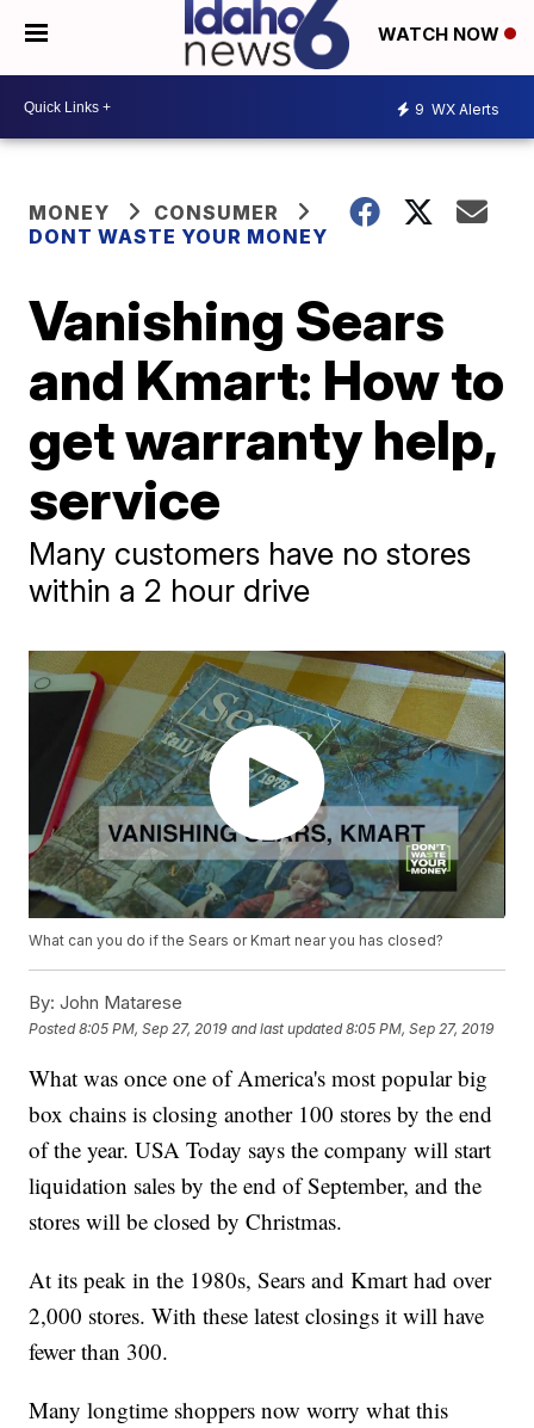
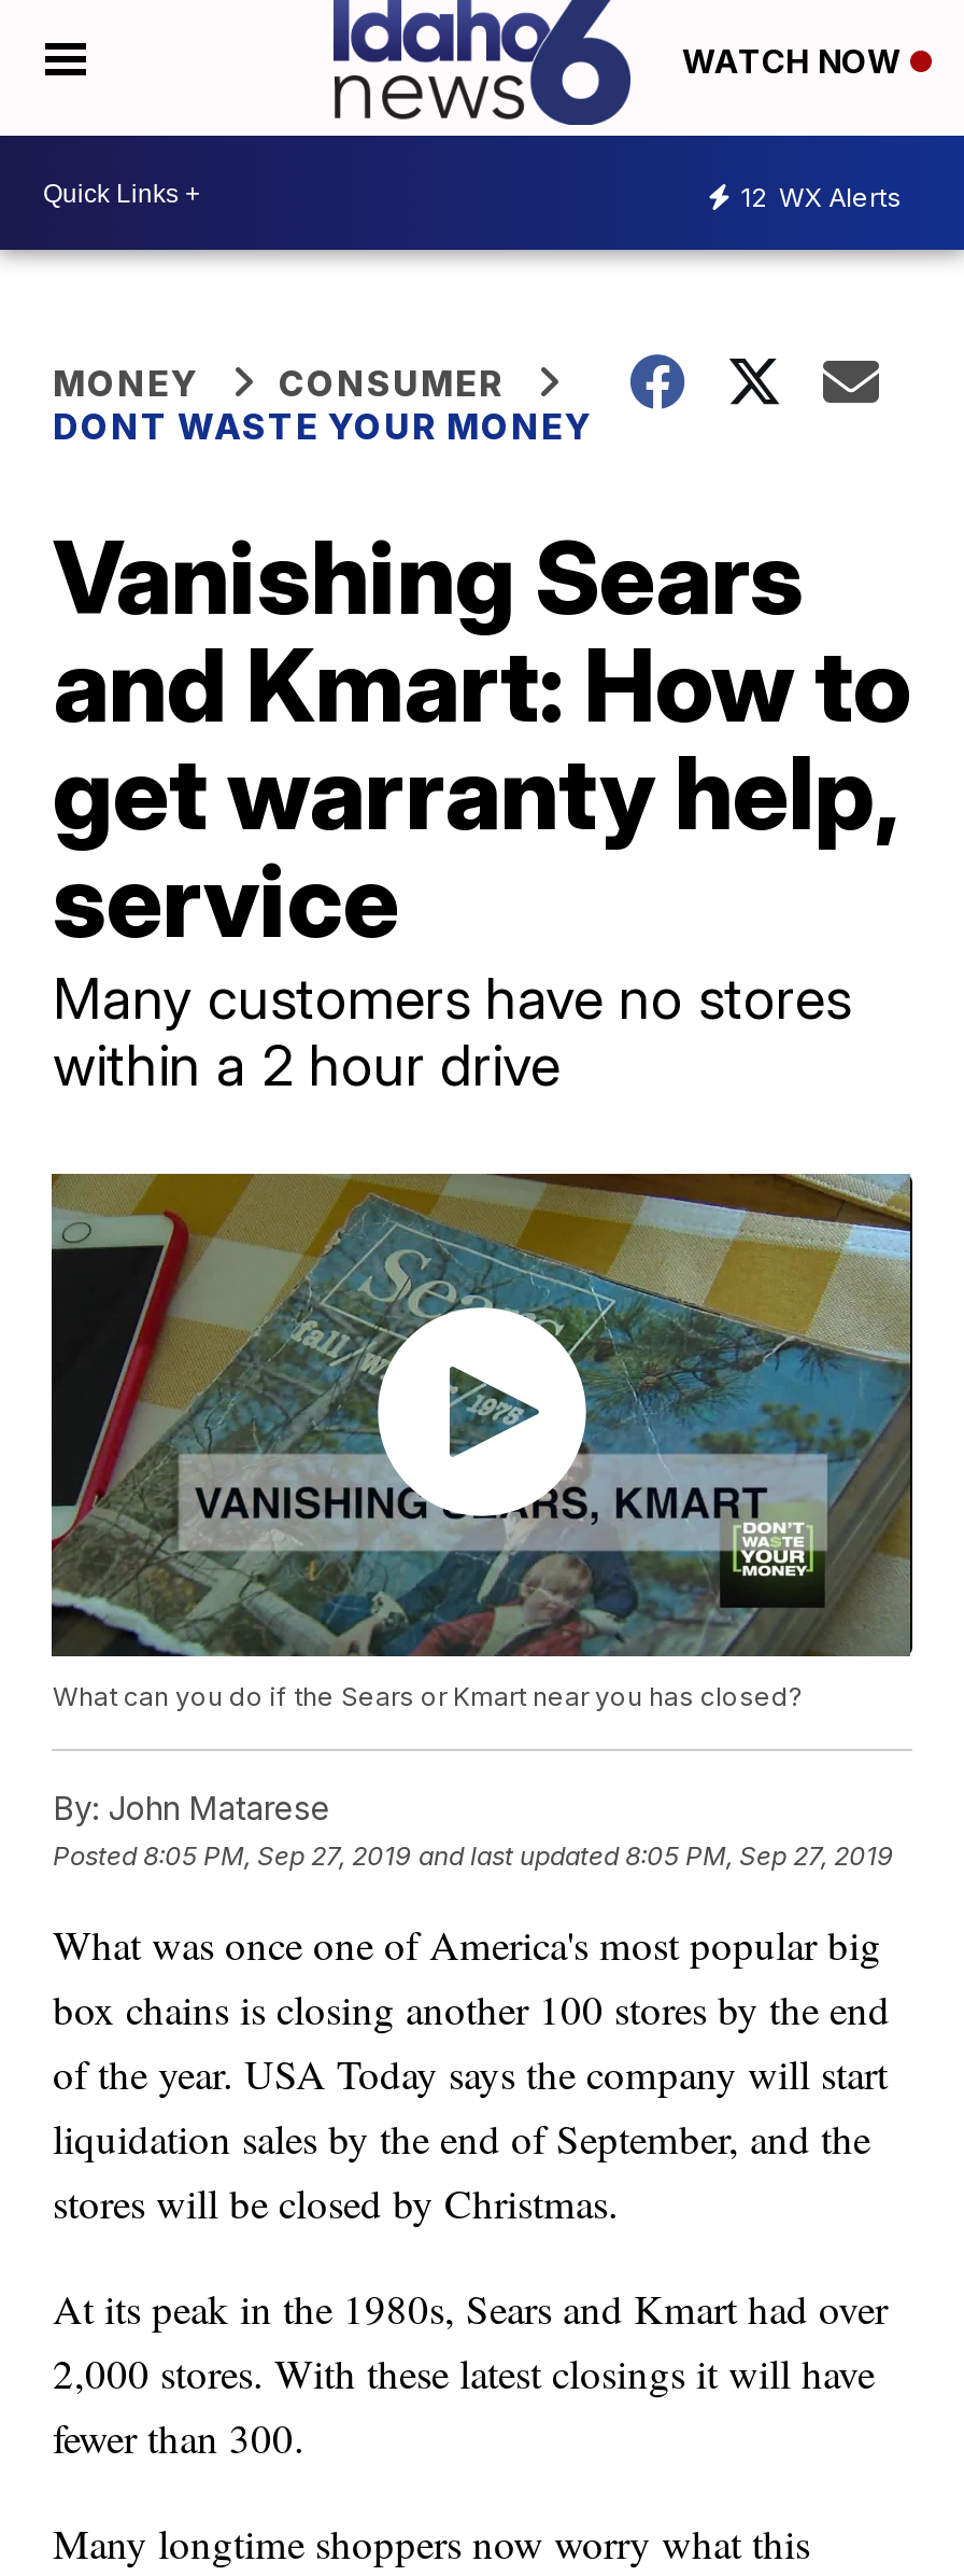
[415,100,499,118] 9 WX Alerts -> [740,180,902,212] 12 WX Alerts

